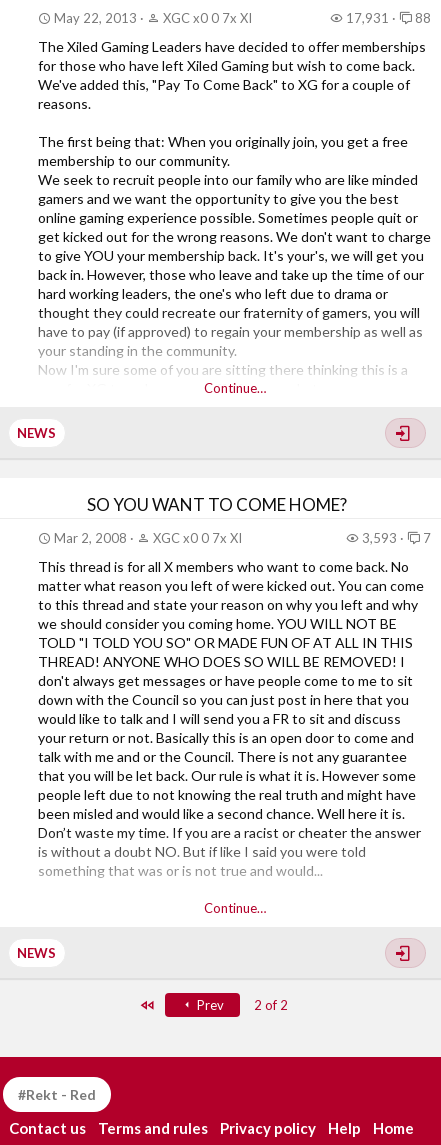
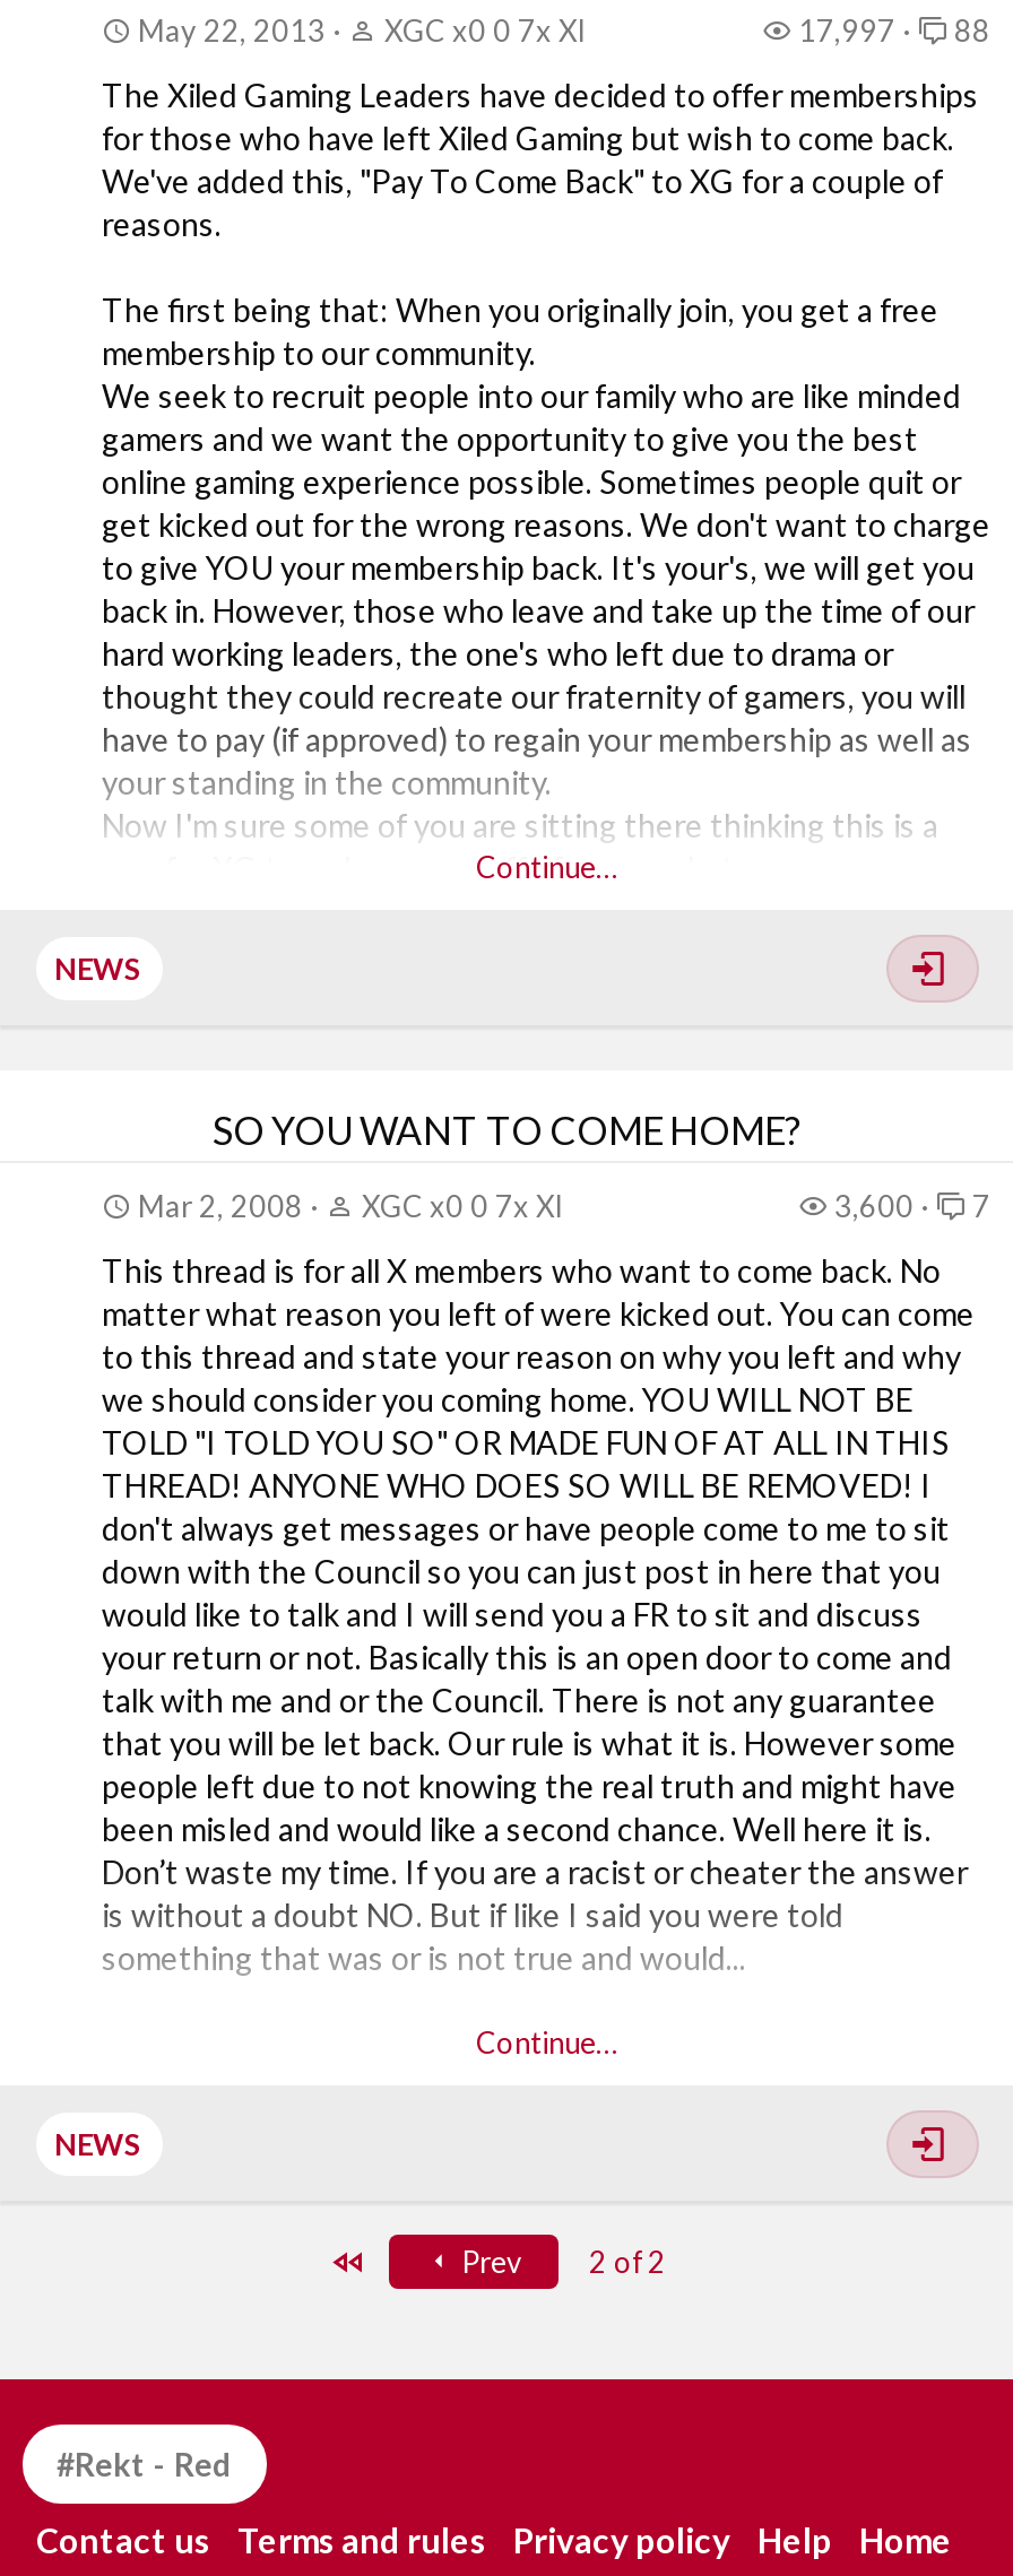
[343,10,431,26] 17,931 88 -> [791,12,990,49] 17,997 88
[359,530,397,546] 3,593 -> [828,1188,914,1224] 3,600

